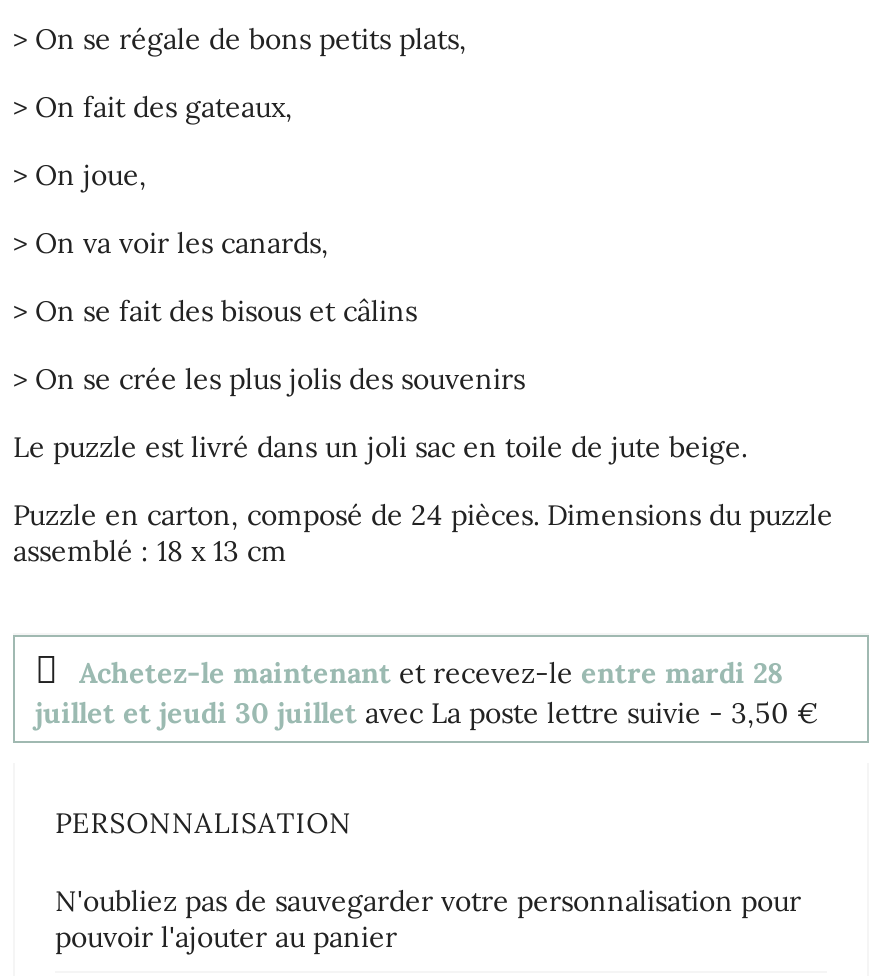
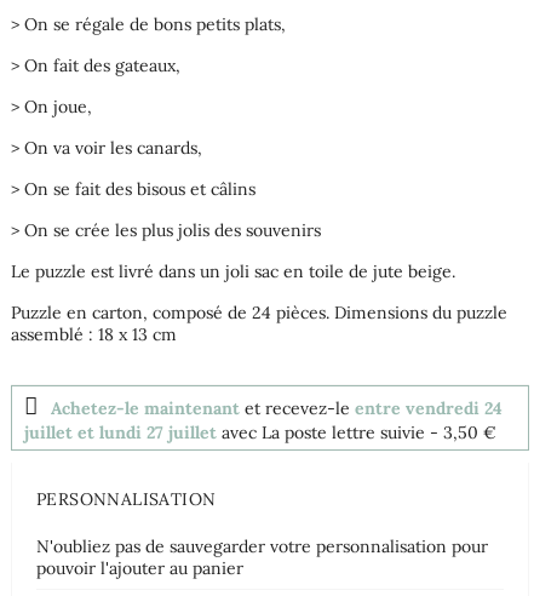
[79,655,783,691] Achetez-le maintenant et recevez-le entre mardi 28 -> [51,397,503,419] Achetez-le maintenant et recevez-le entre vendredi 24
[35,695,819,731] juillet et jeudi 30 juillet avec La poste lettre suivie - 3,50 € -> [24,422,496,443] juillet et lundi 27 juillet avec La poste lettre suivie - 3,50 €

